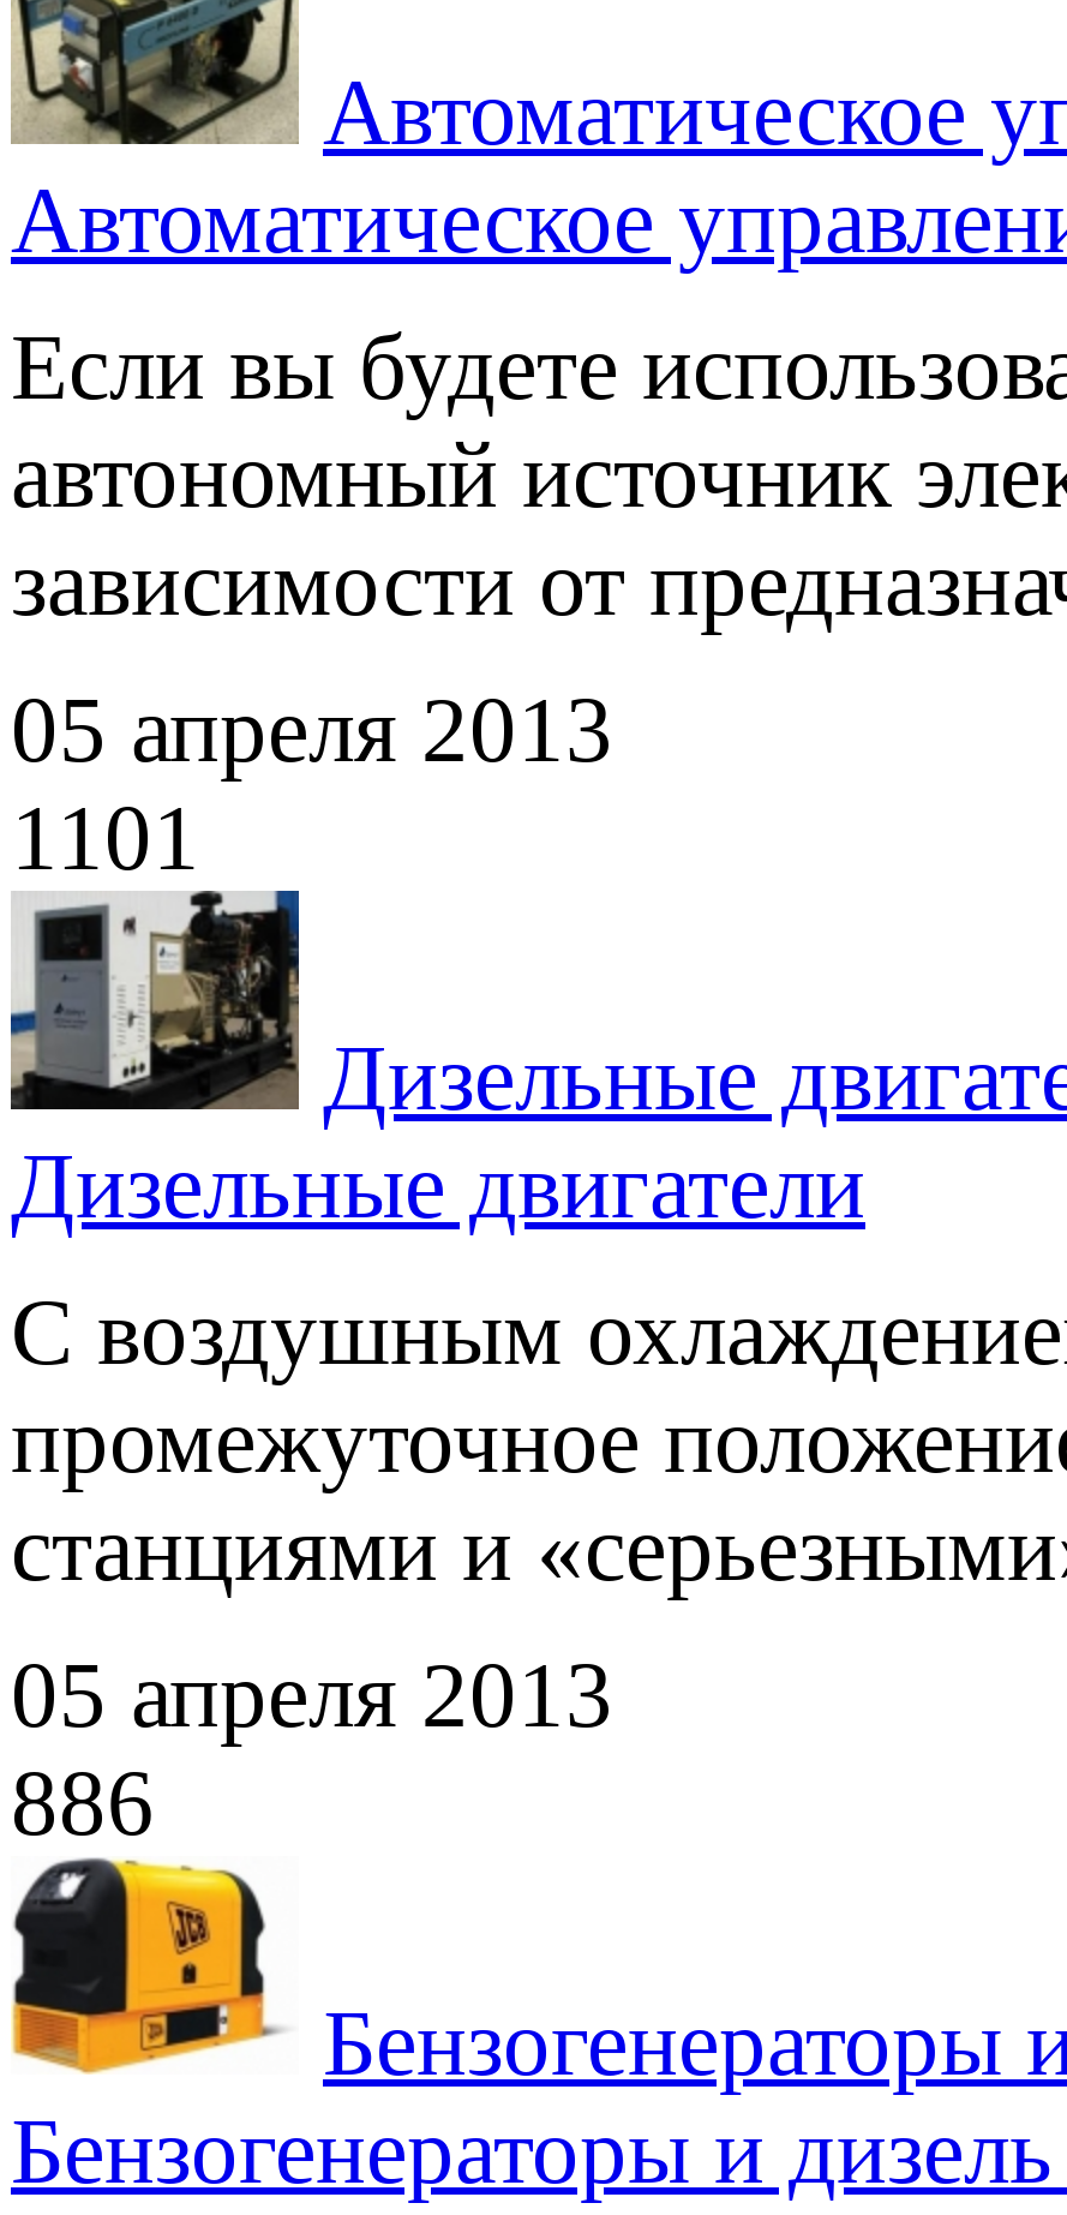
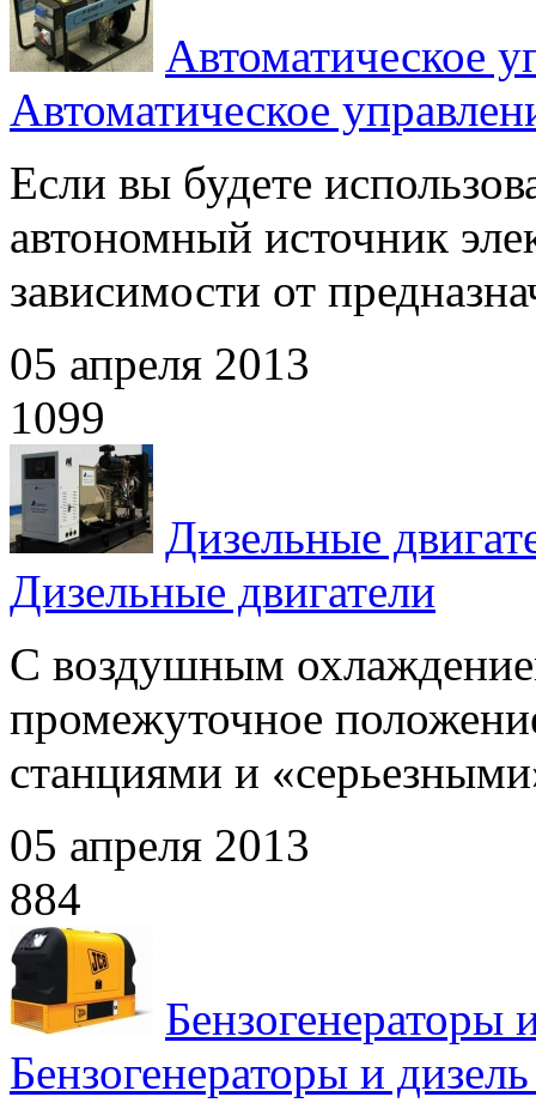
[11,785,200,888] 1101 -> [10,392,105,443] 1099
[11,1750,155,1854] 886 -> [10,873,81,925] 884

